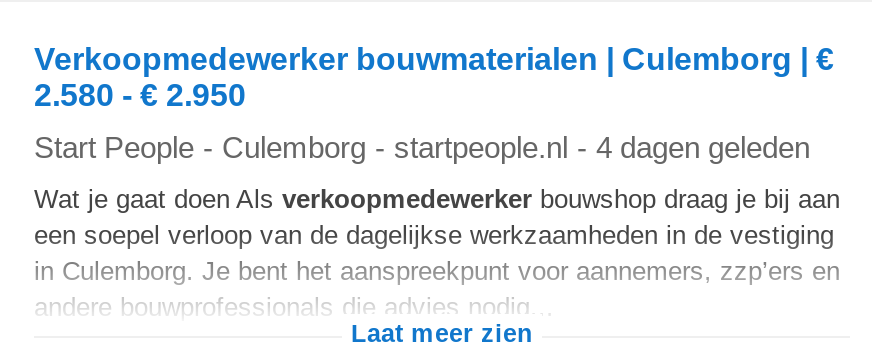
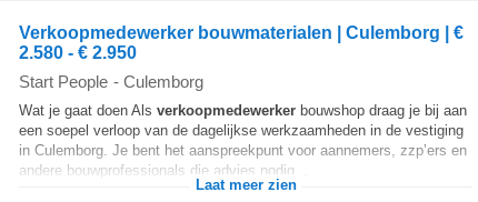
[34,130,810,164] Start People - Culemborg - startpeople.nl - 4 dagen geleden -> [19,72,203,91] Start People - Culemborg

